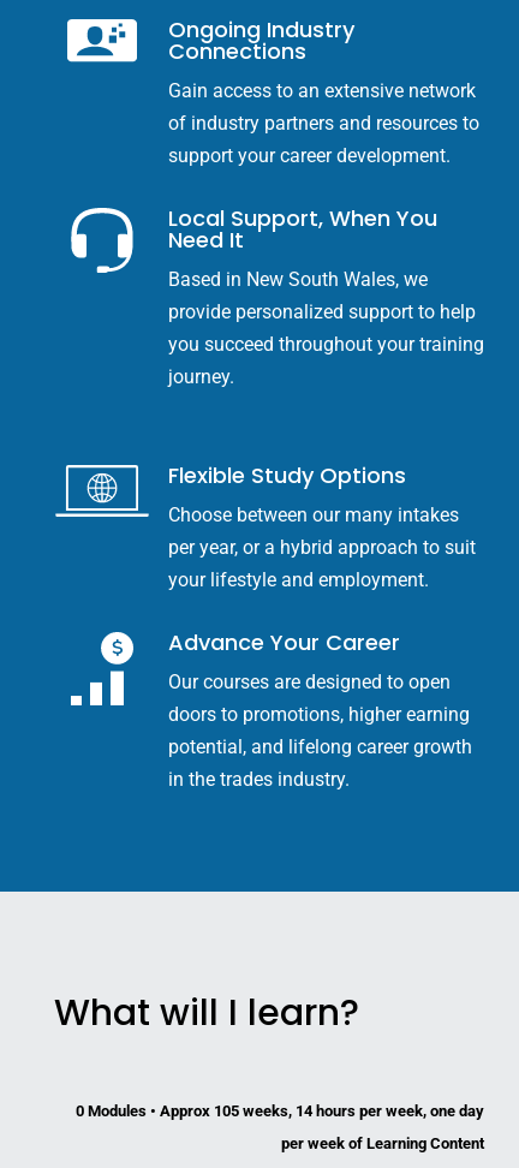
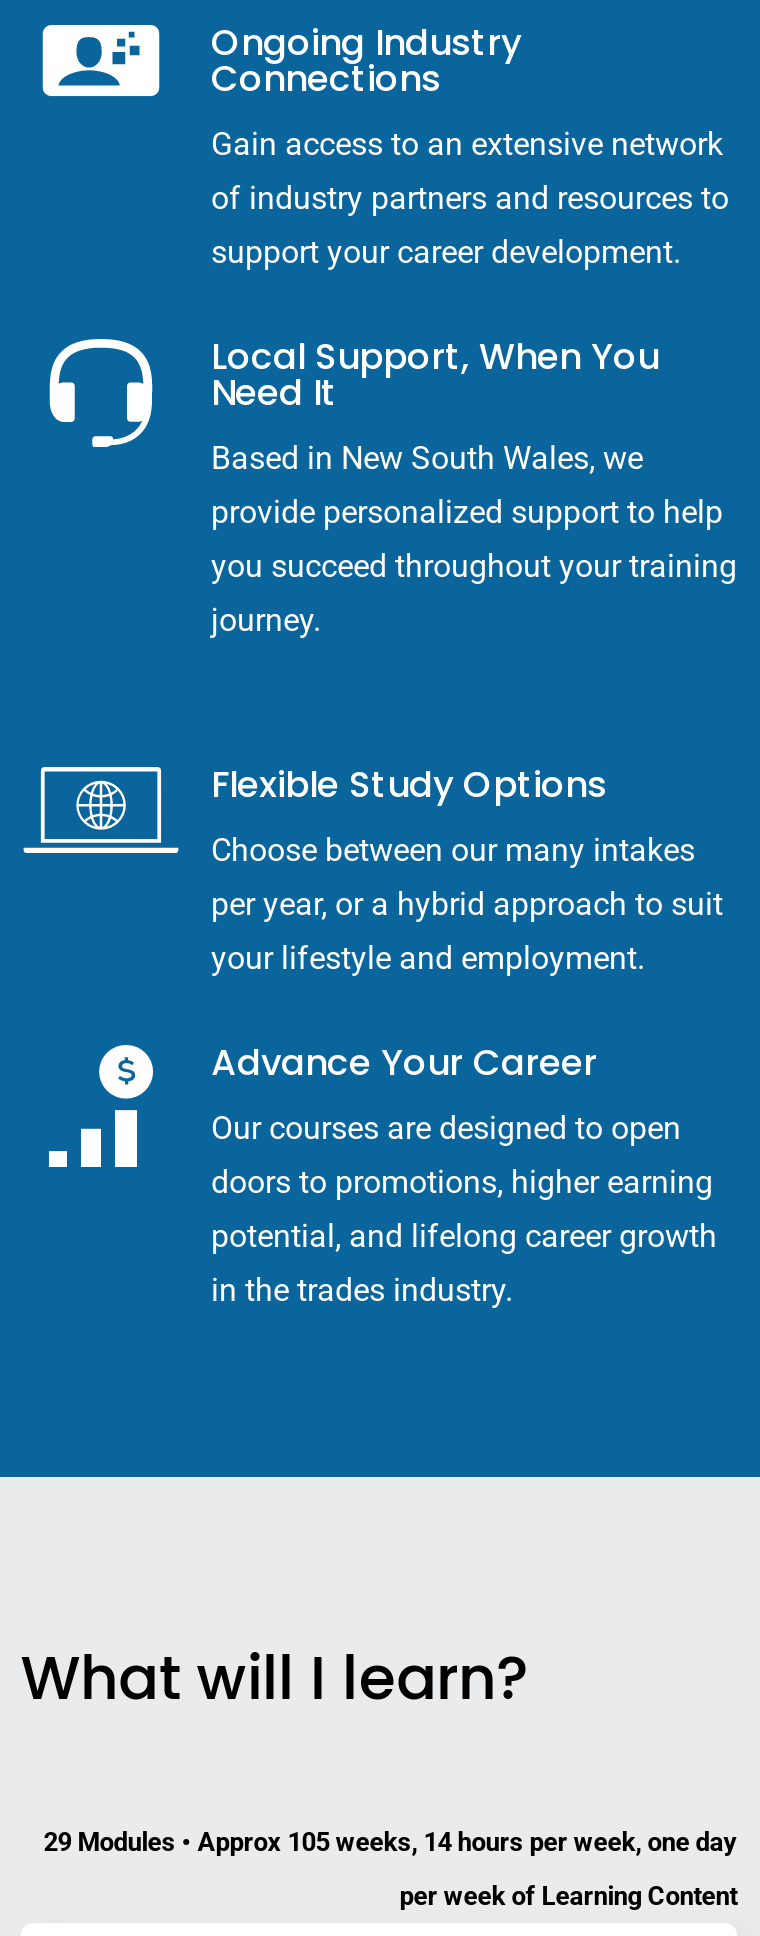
[76,1102,484,1120] 0 Modules • Approx 105 weeks, 14 hours per week, one day -> [43,1826,737,1856] 29 Modules • Approx 105 weeks, 14 hours per week, one day

